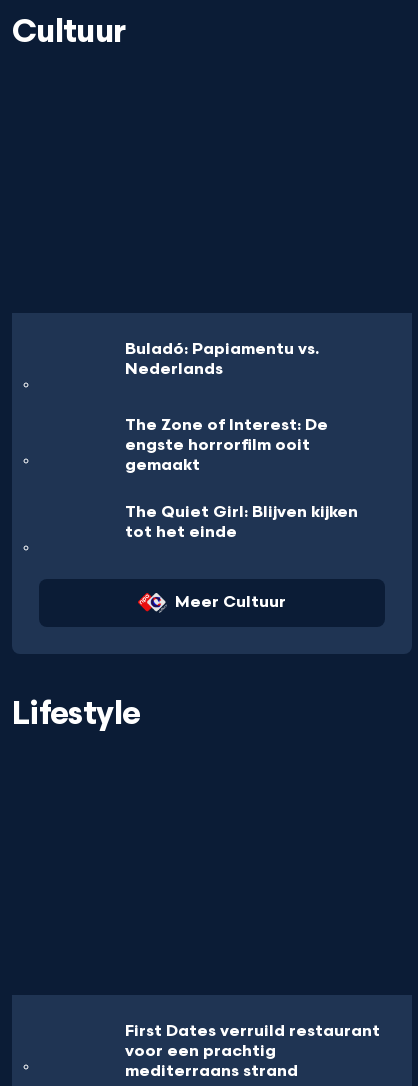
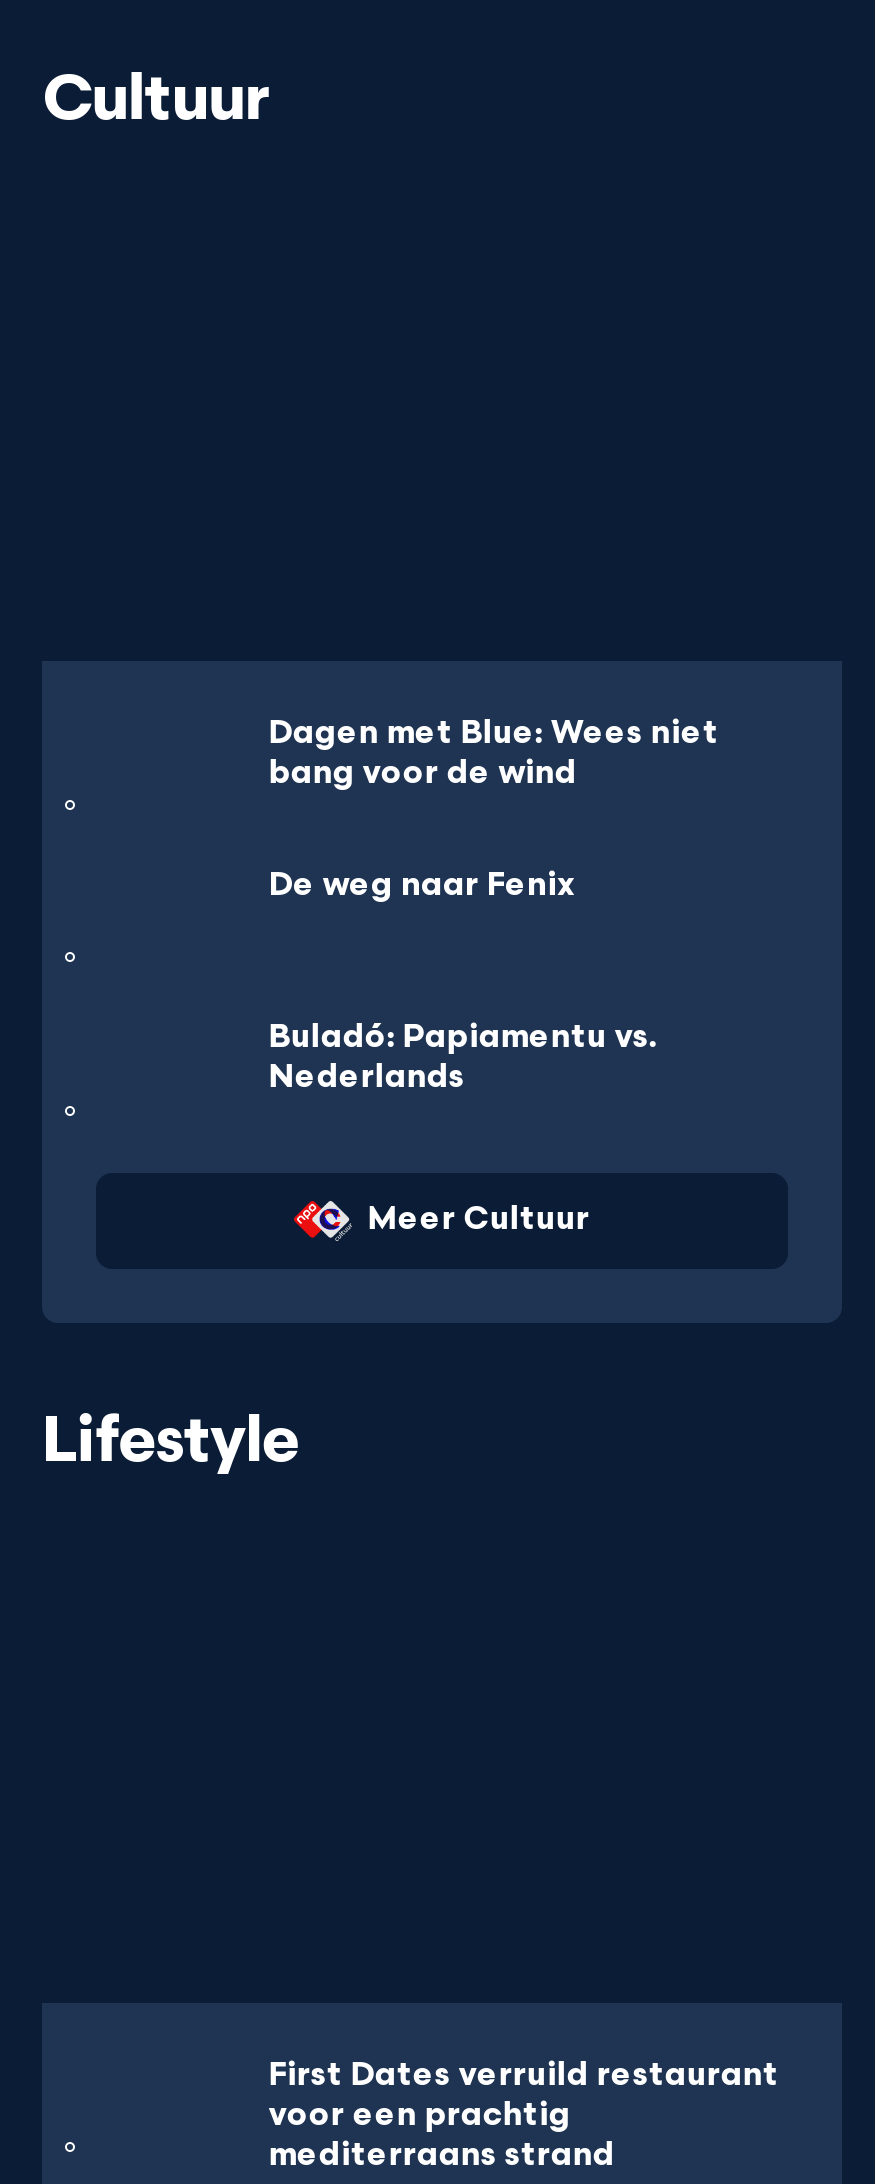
none -> [269,714,719,905] Dagen met Blue: Wees niet | bang voor de wind | De weg naar Fenix
moved [125,340,319,379] -> [269,1020,657,1098]: Buladó: Papiamentu vs. | Nederlands
[125,416,358,542] The Zone of Interest: De | engste horrorfilm ooit | gemaakt | The Quiet Girl: Blijven kijken | tot het einde -> none

